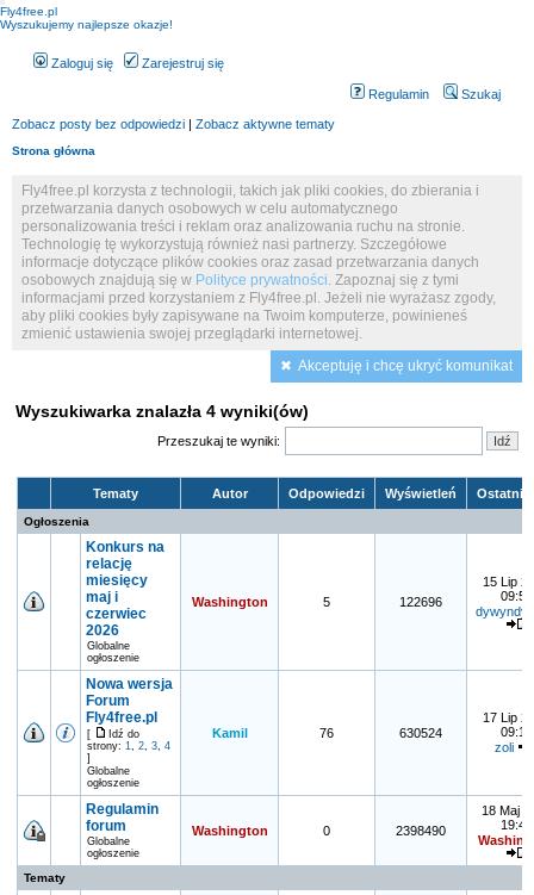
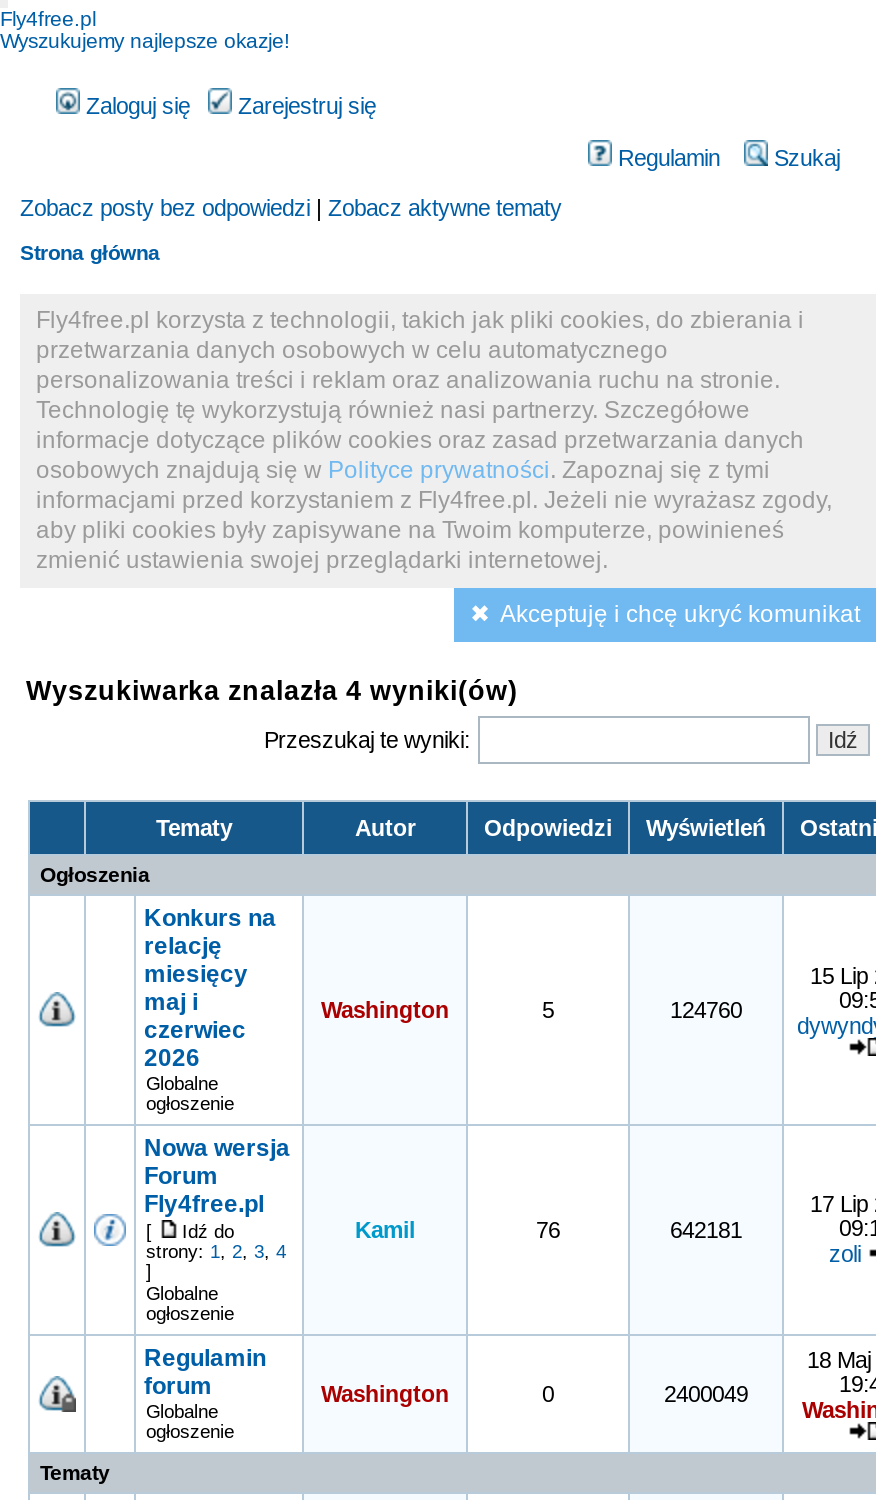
[399,595,442,609] 122696 -> [670,998,742,1022] 124760
[399,726,442,740] 630524 -> [670,1218,742,1242] 642181
[396,823,446,838] 2398490 -> [664,1382,748,1406] 2400049

